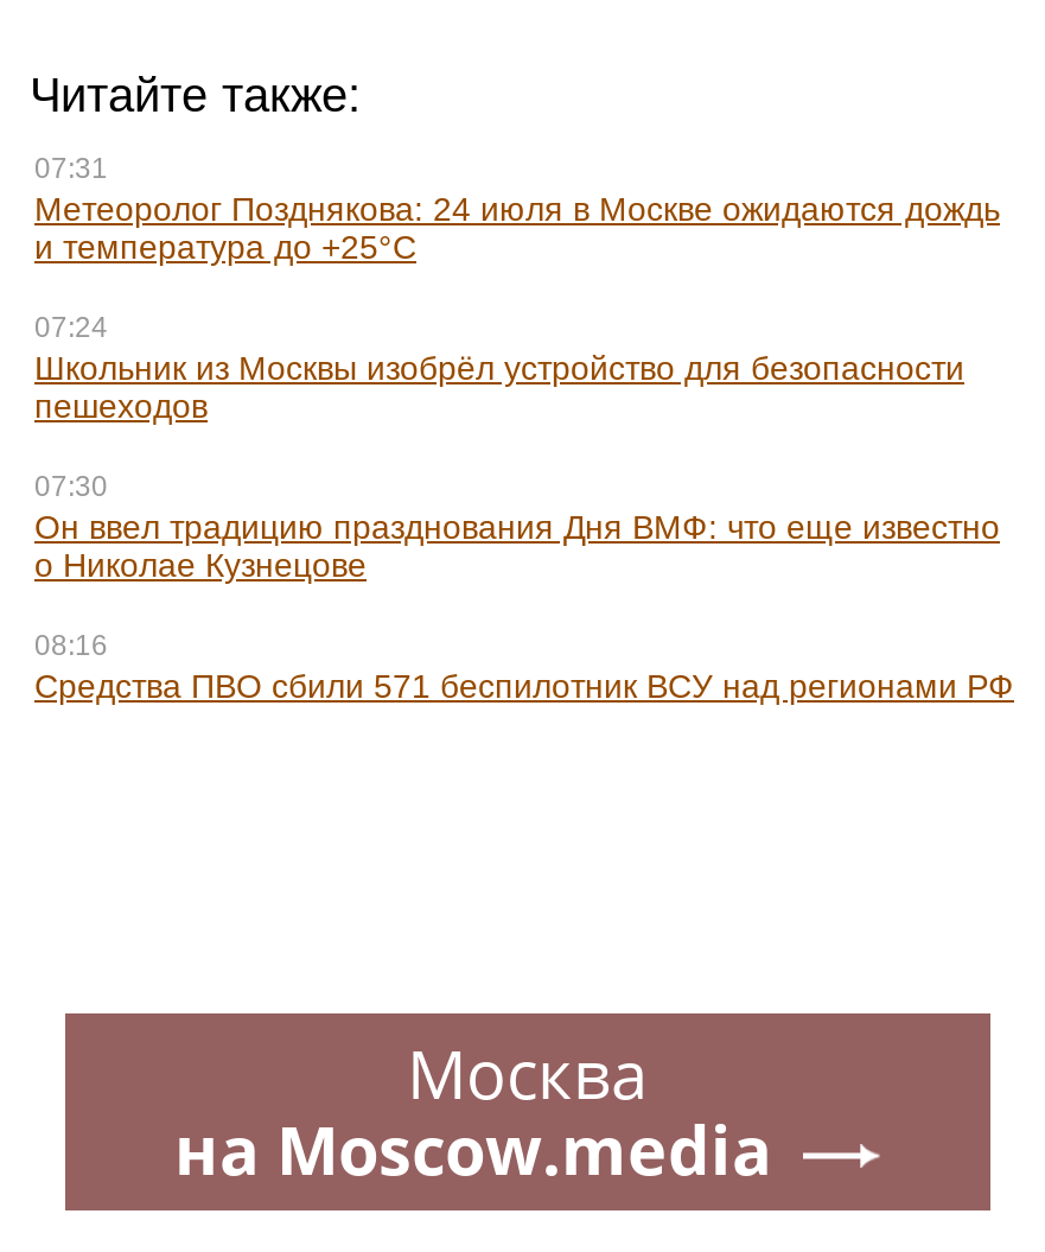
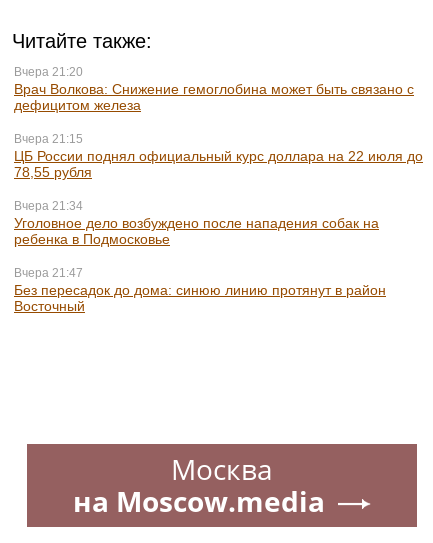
[34,152,1000,266] 07:31 | Метеоролог Позднякова: 24 июля в Москве ожидаются дождь | и температура до +25°C -> [14,65,414,113] Вчера 21:20 | Врач Волкова: Снижение гемоглобина может быть связано с | дефицитом железа
[34,311,964,425] 07:24 | Школьник из Москвы изобрёл устройство для безопасности | пешеходов -> [14,132,423,180] Вчера 21:15 | ЦБ России поднял официальный курс доллара на 22 июля до | 78,55 рубля
[34,470,1000,584] 07:30 | Он ввел традицию празднования Дня ВМФ: что еще известно | о Николае Кузнецове -> [14,199,379,247] Вчера 21:34 | Уголовное дело возбуждено после нападения собак на | ребенка в Подмосковье
[34,629,1014,705] 08:16 | Средства ПВО сбили 571 беспилотник ВСУ над регионами РФ -> [14,266,386,314] Вчера 21:47 | Без пересадок до дома: синюю линию протянут в район | Восточный

